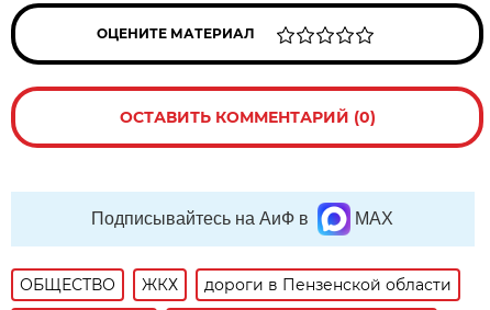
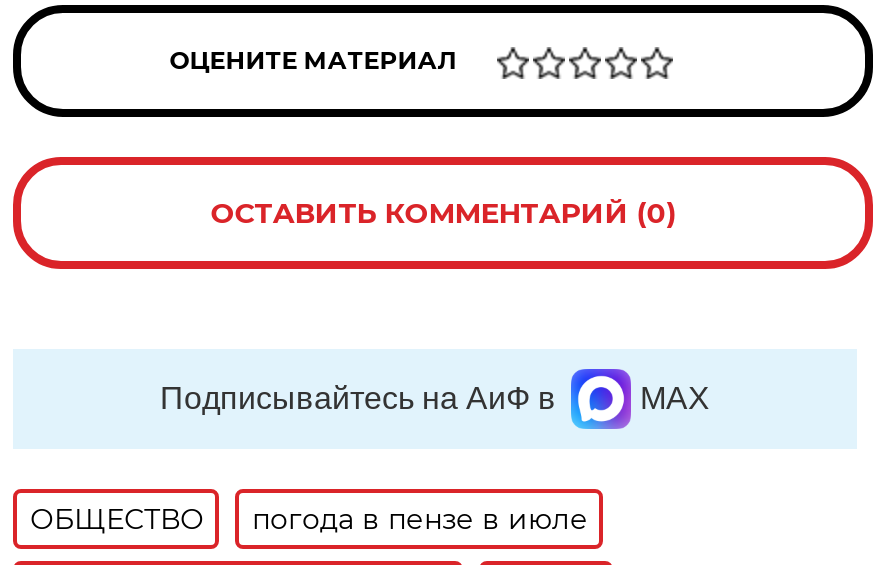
[142,275,452,295] ЖКХ | дороги в Пензенской области -> [252,501,588,537] погода в пензе в июле

